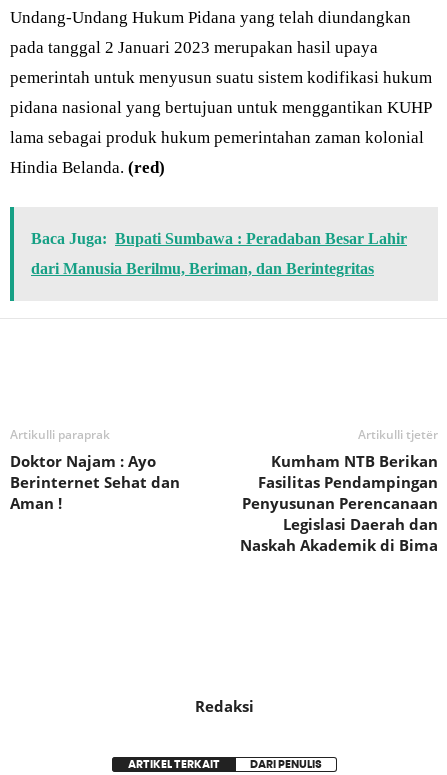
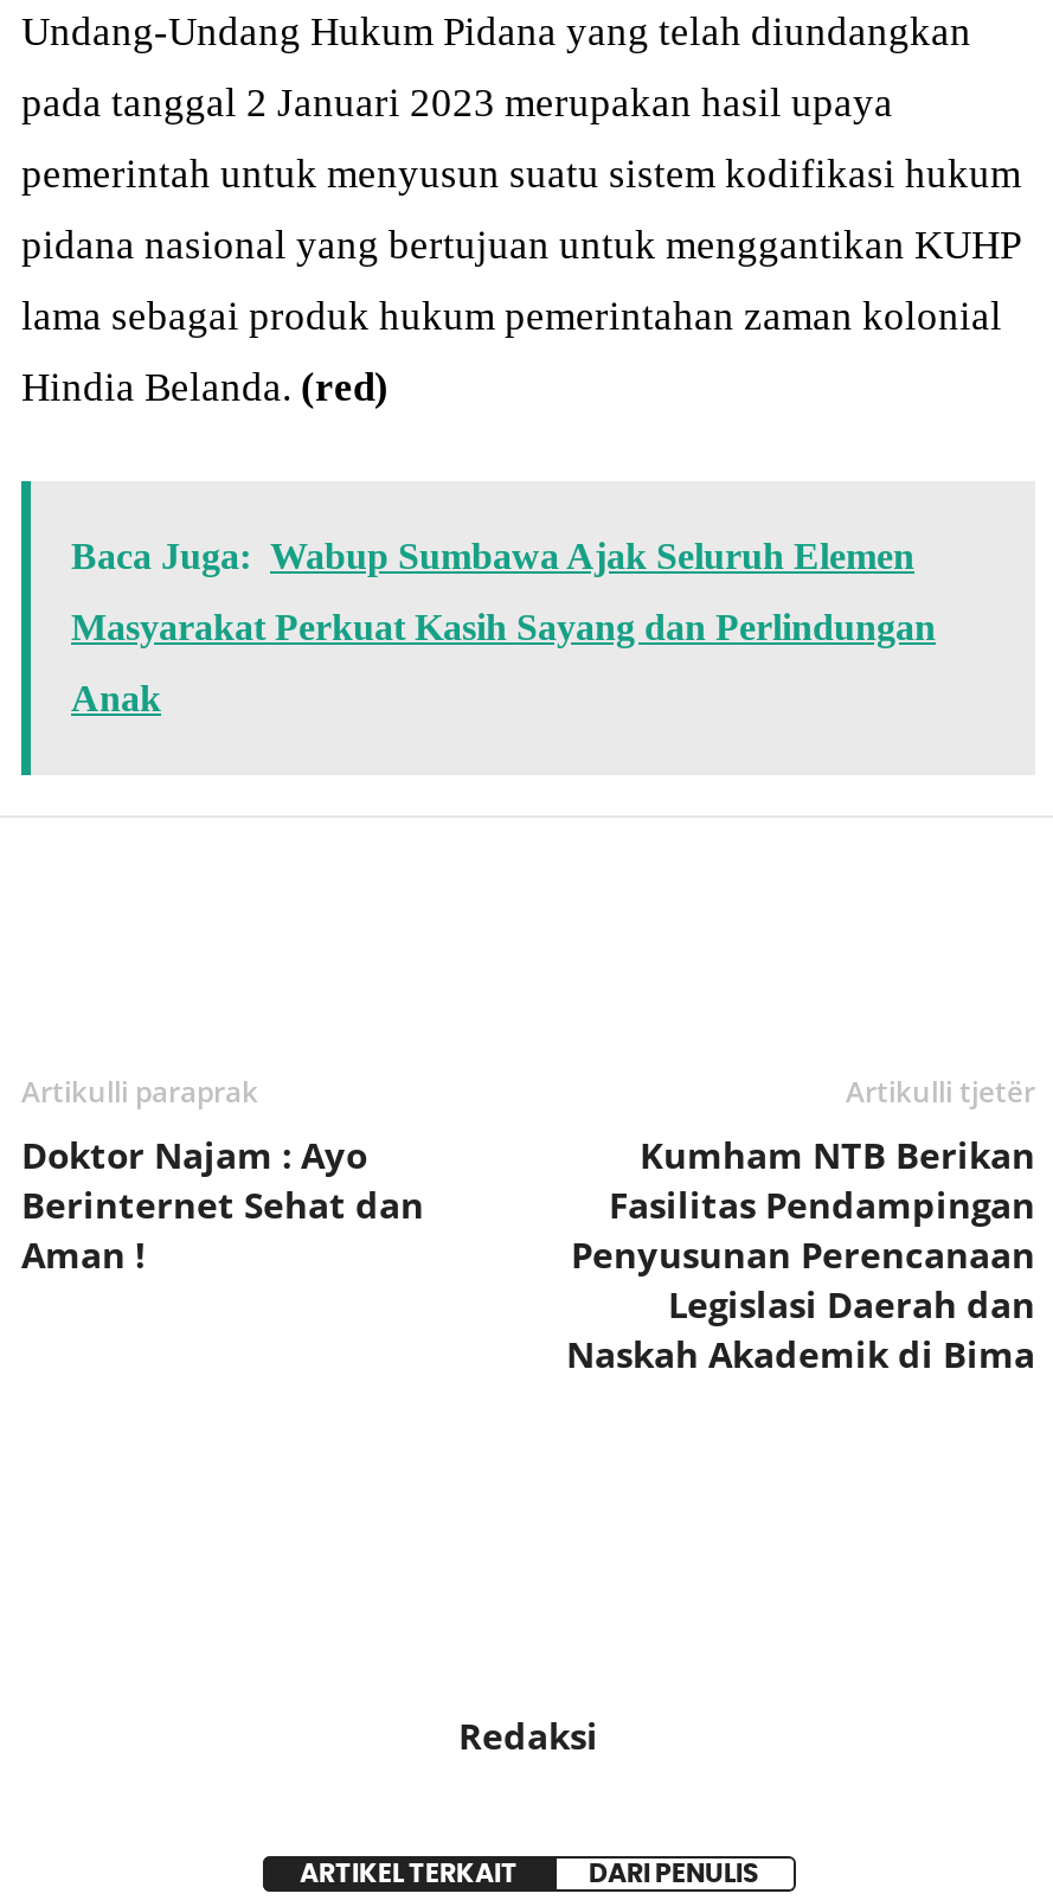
[31,229,407,276] Baca Juga: Bupati Sumbawa : Peradaban Besar Lahir | dari Manusia Berilmu, Beriman, dan Berintegritas -> [71,537,936,719] Baca Juga: Wabup Sumbawa Ajak Seluruh Elemen | Masyarakat Perkuat Kasih Sayang dan Perlindungan | Anak

